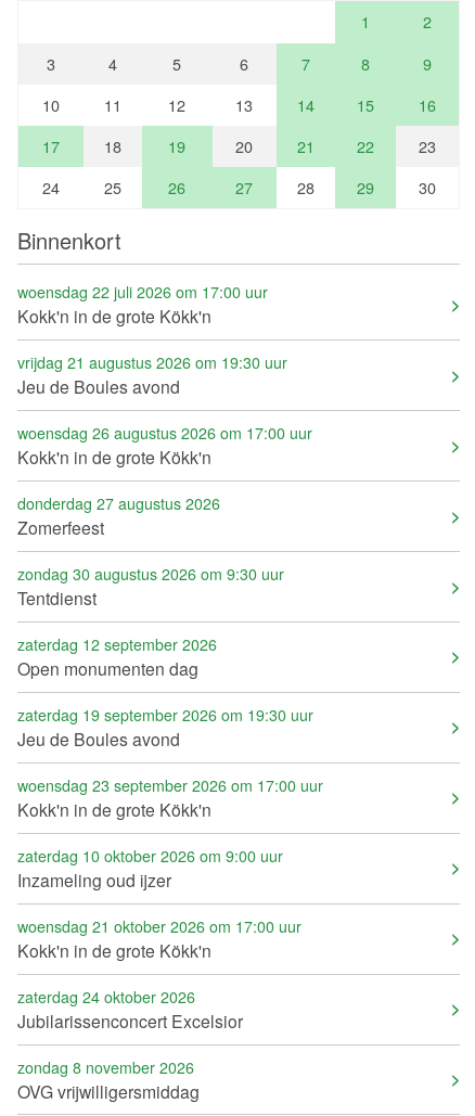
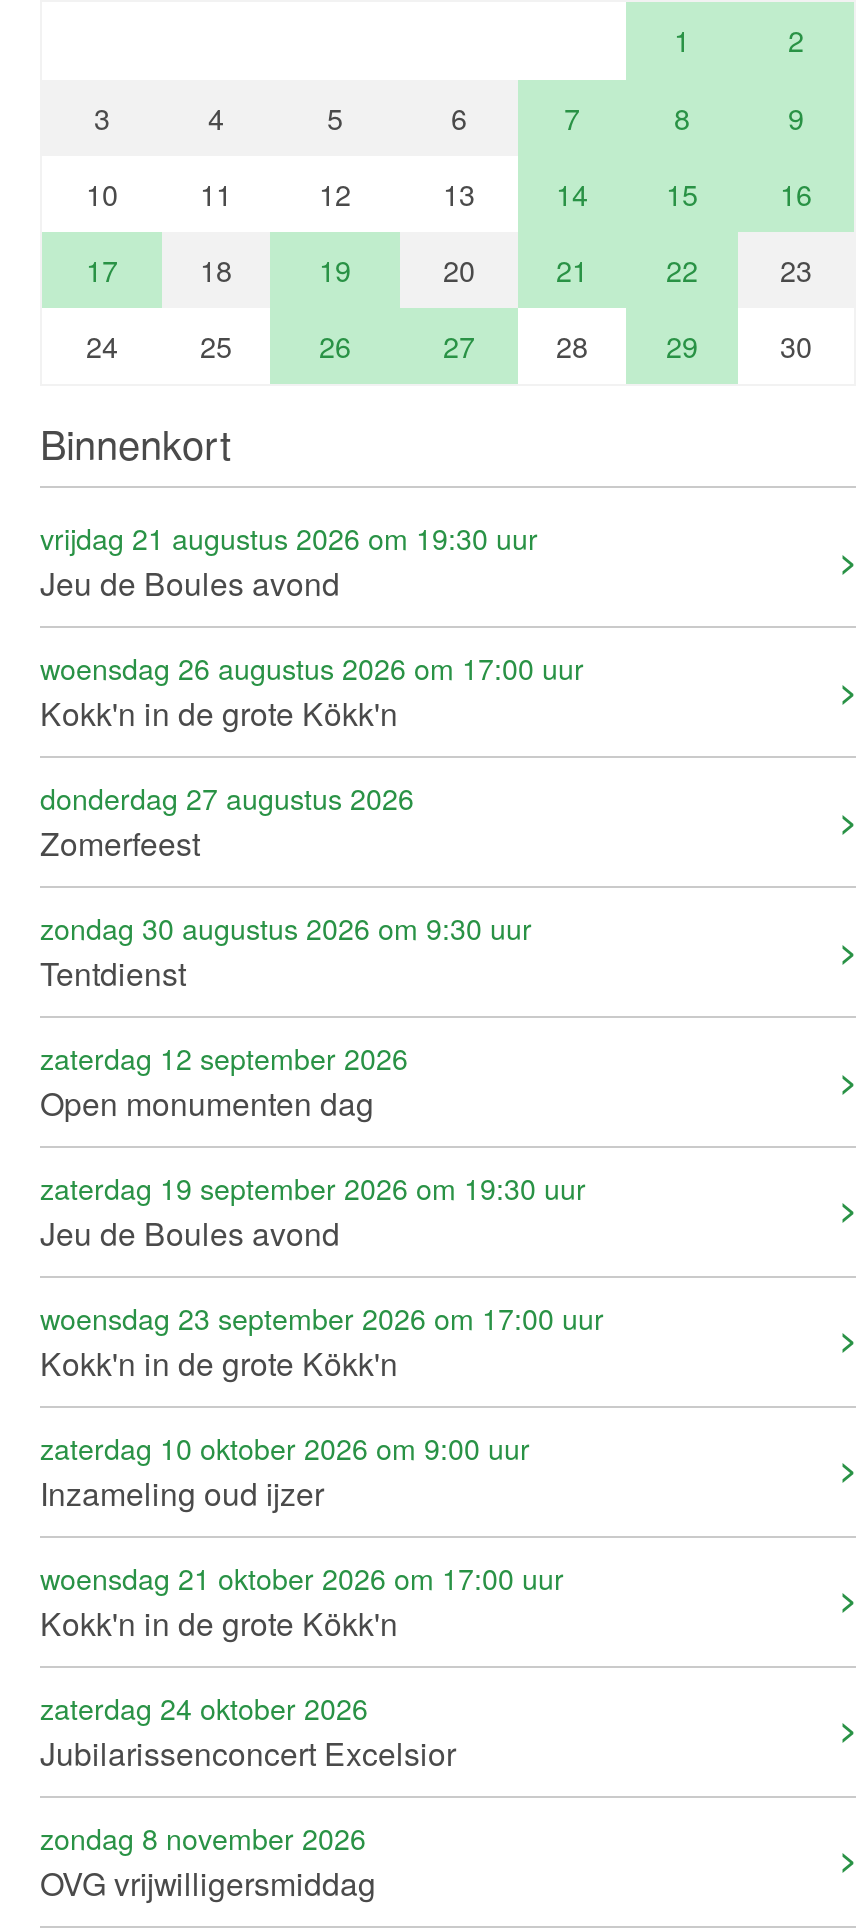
[17,281,268,327] woensdag 22 juli 2026 om 17:00 uur | Kokk'n in de grote Kökk'n -> none

